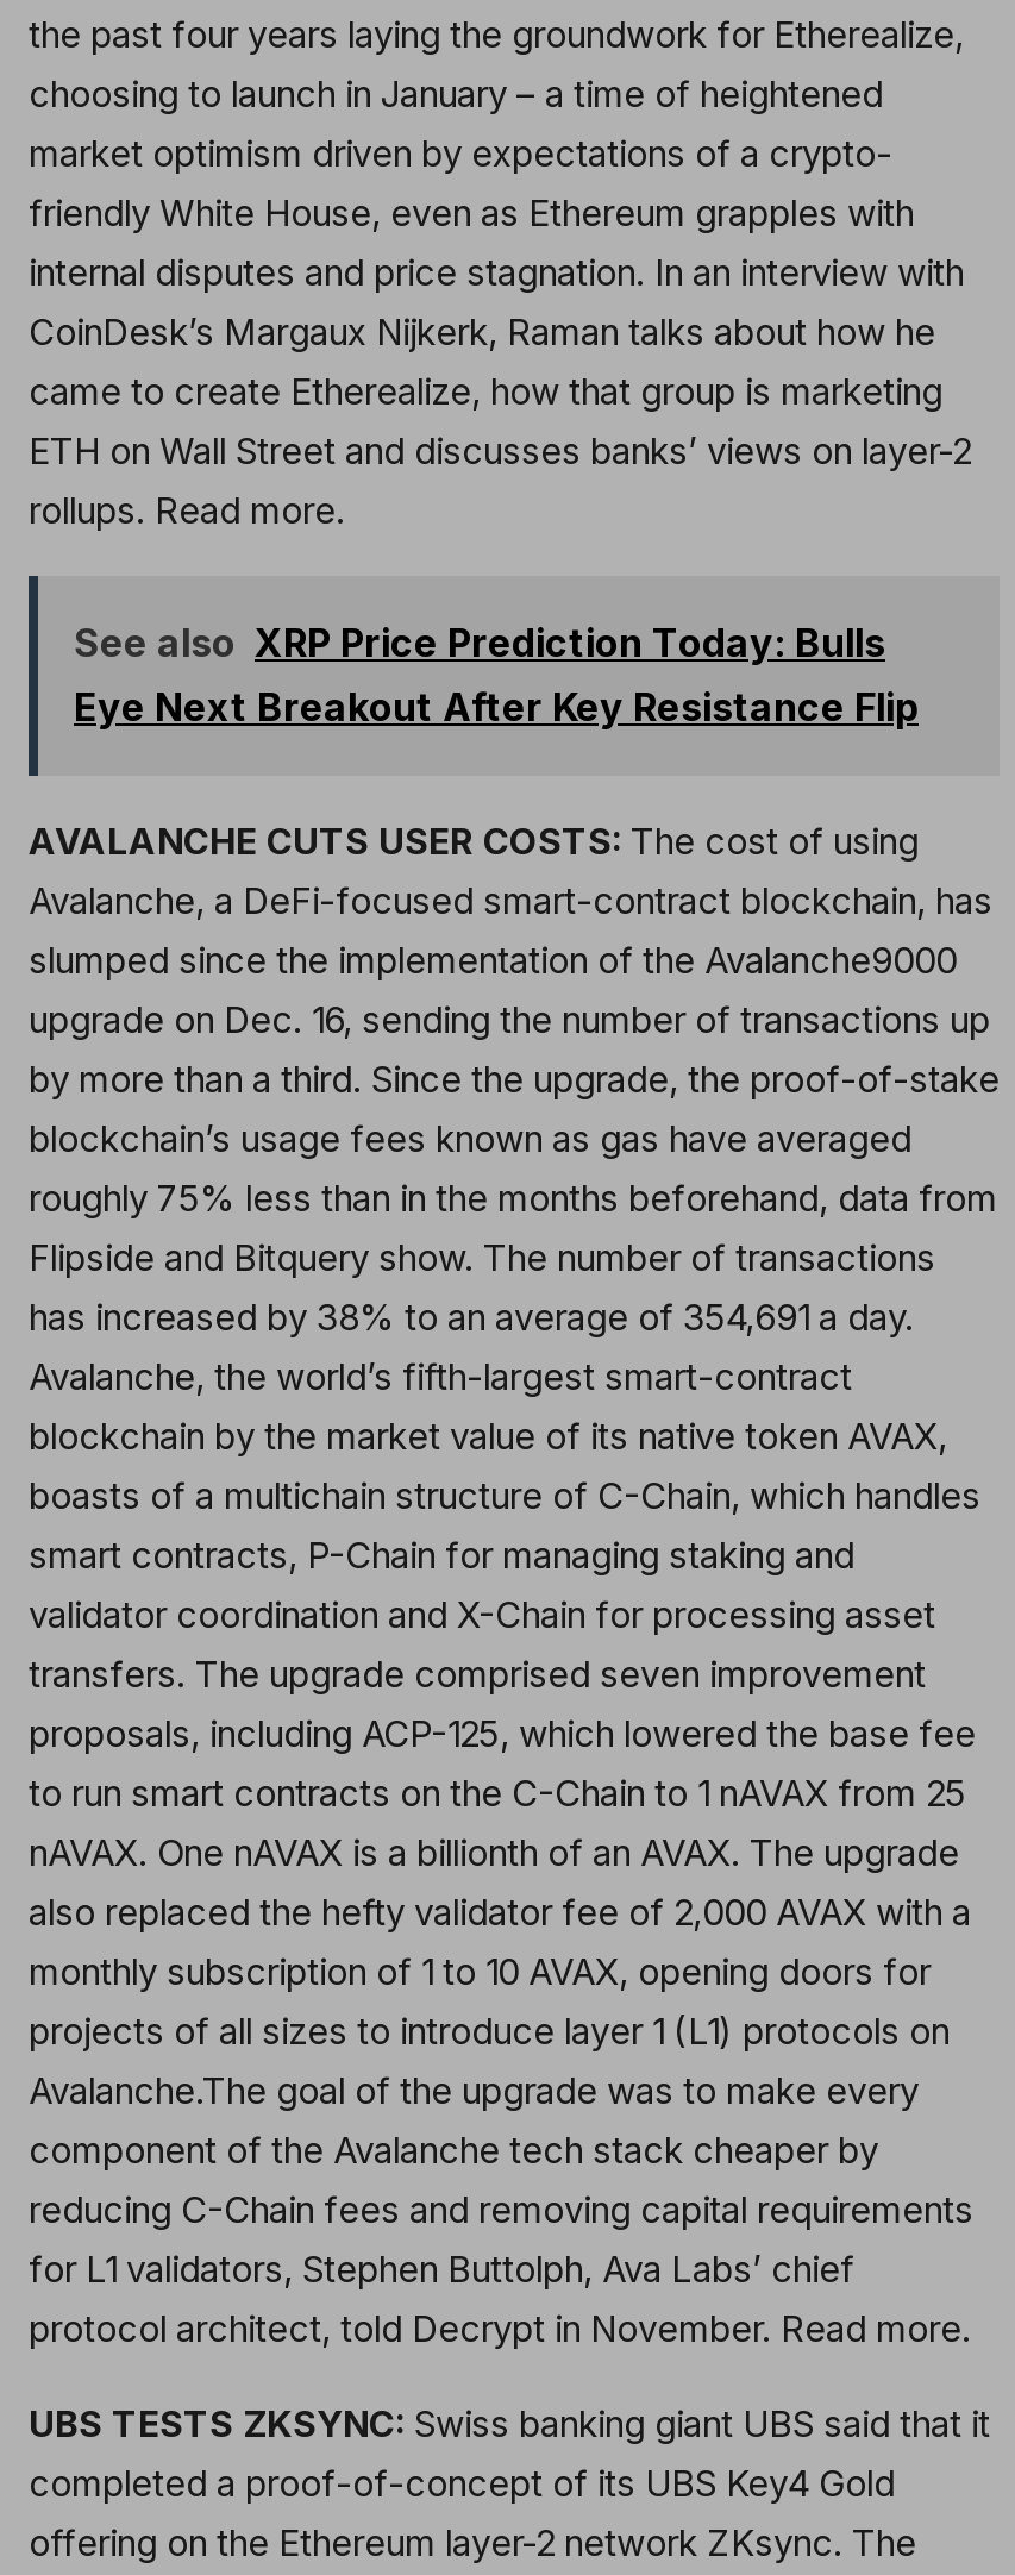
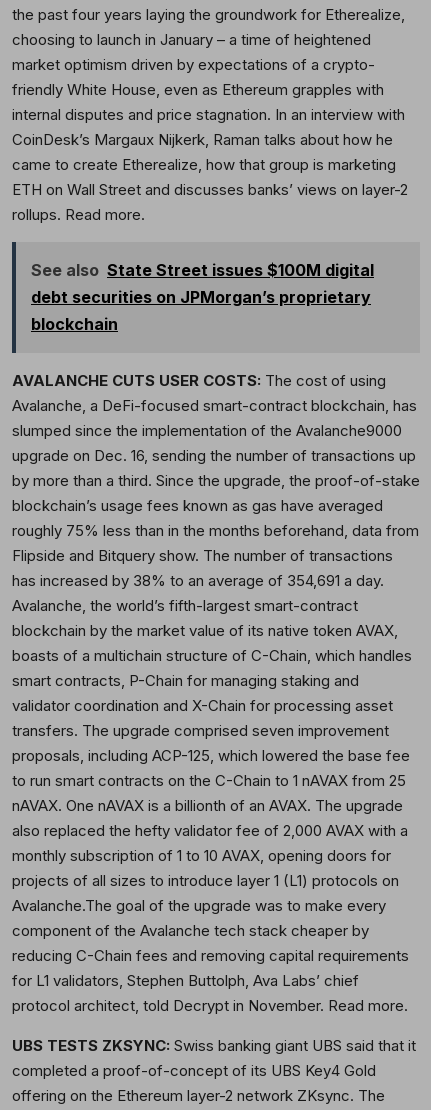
[74,618,919,730] See also XRP Price Prediction Today: Bulls | Eye Next Breakout After Key Resistance Flip -> [31,260,374,334] See also State Street issues $100M digital | debt securities on JPMorgan’s proprietary | blockchain

